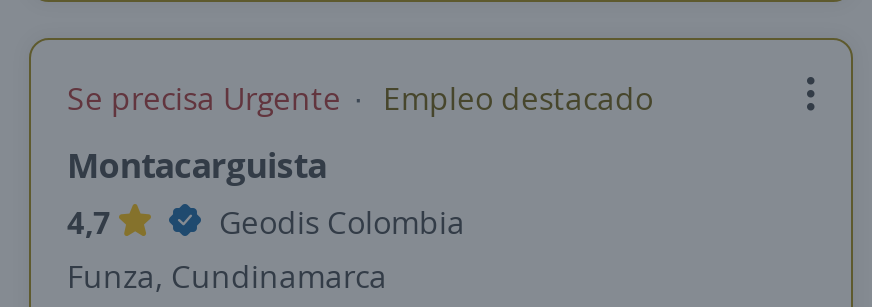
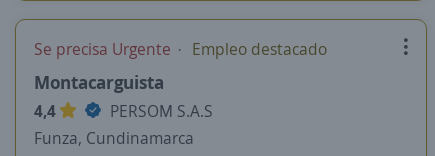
[67,200,465,244] 4,7 | Geodis Colombia -> [34,100,213,122] 4,4 | PERSOM S.A.S

